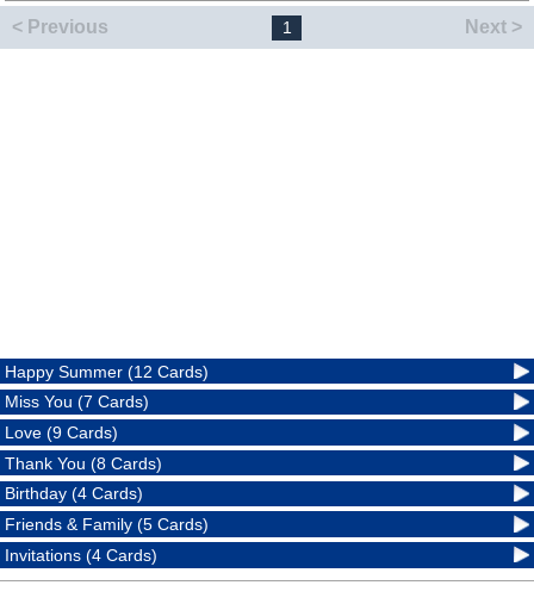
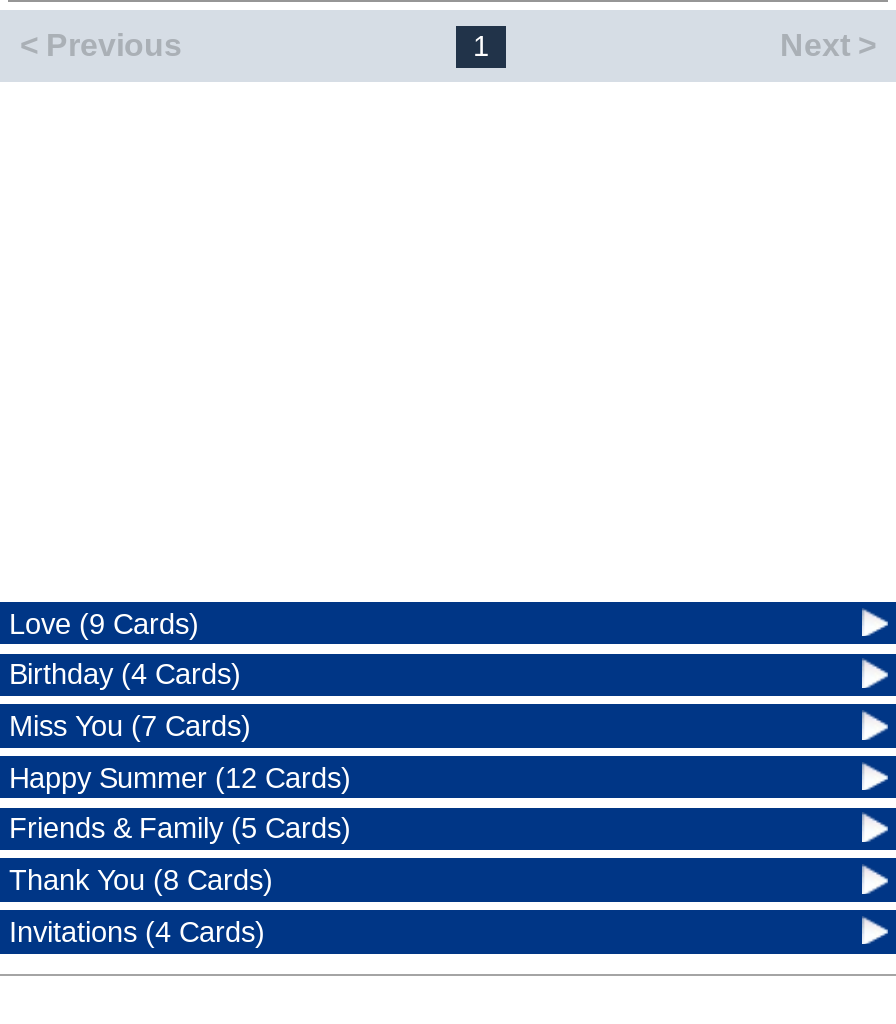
moved [5,362,209,381] -> [9,762,351,794]: Happy Summer (12 Cards)
moved [5,392,150,442] -> [9,607,251,742]: Miss You (7 Cards) | Love (9 Cards)
moved [5,454,163,473] -> [9,864,273,896]: Thank You (8 Cards)
moved [5,484,144,503] -> [9,659,241,691]: Birthday (4 Cards)
moved [5,515,209,534] -> [9,813,351,845]: Friends & Family (5 Cards)

